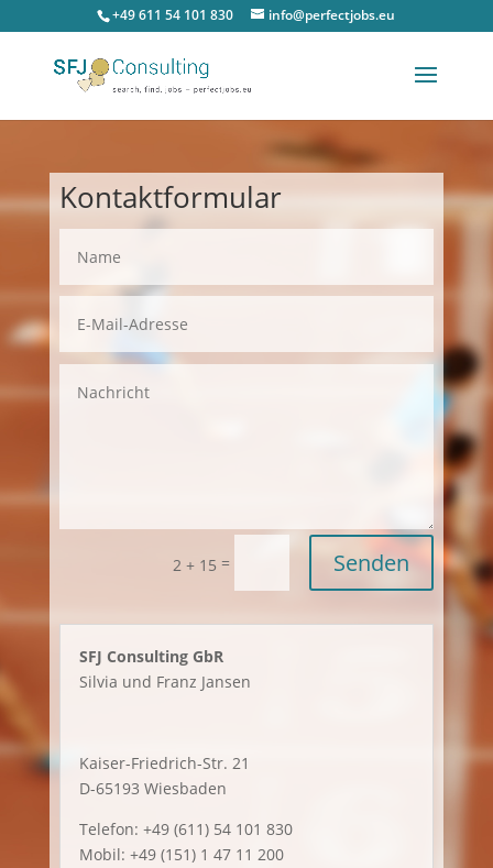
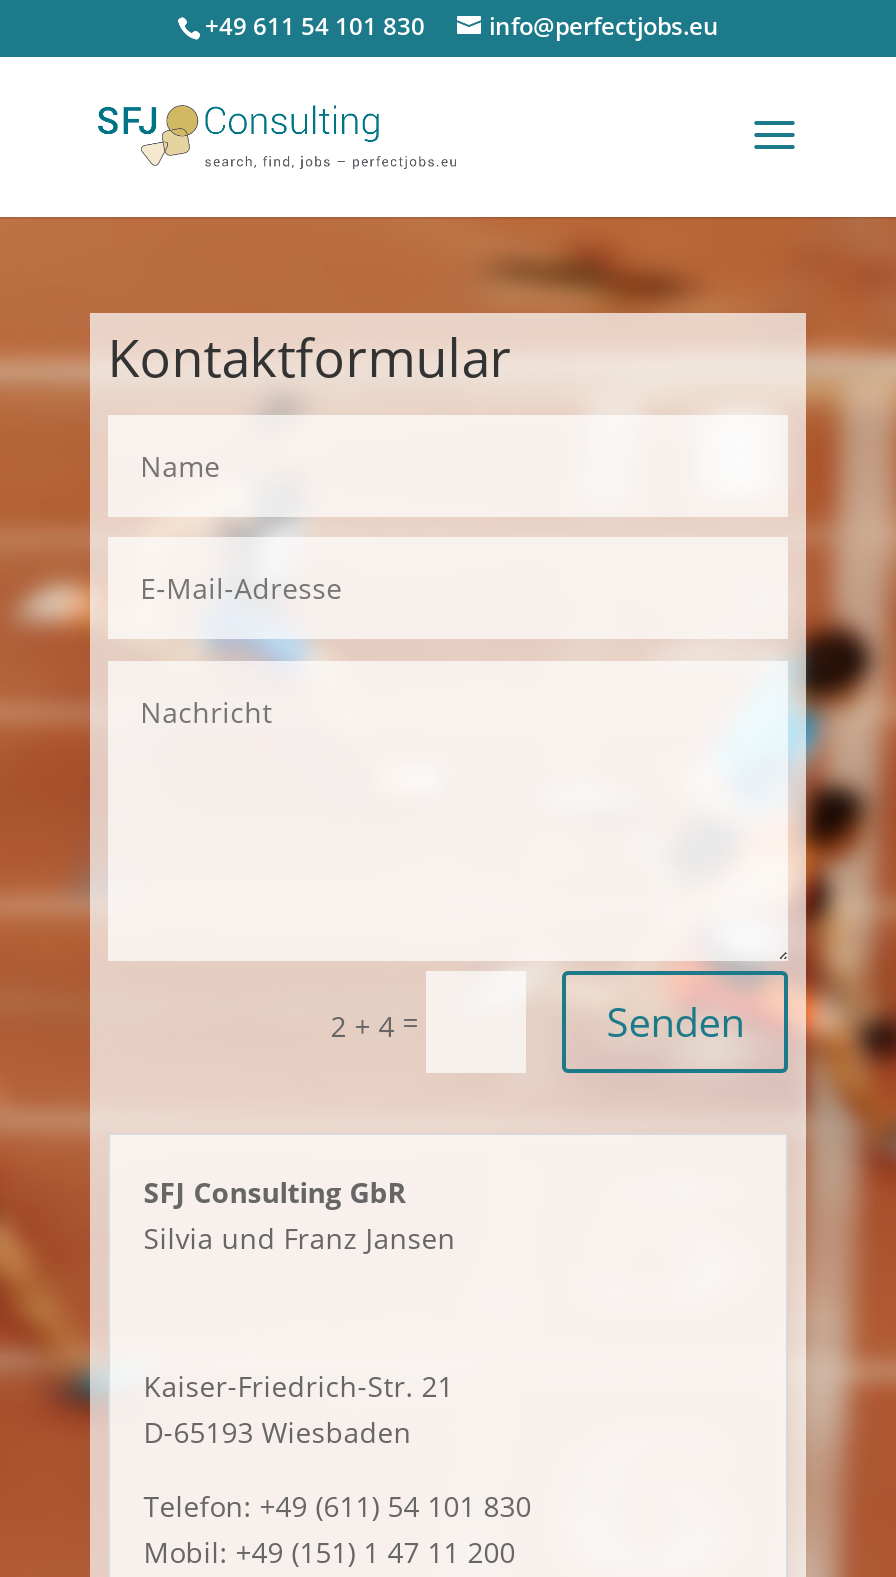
[173,552,235,575] 2 + 15 = -> [330,1003,426,1045] 2 + 4 =

